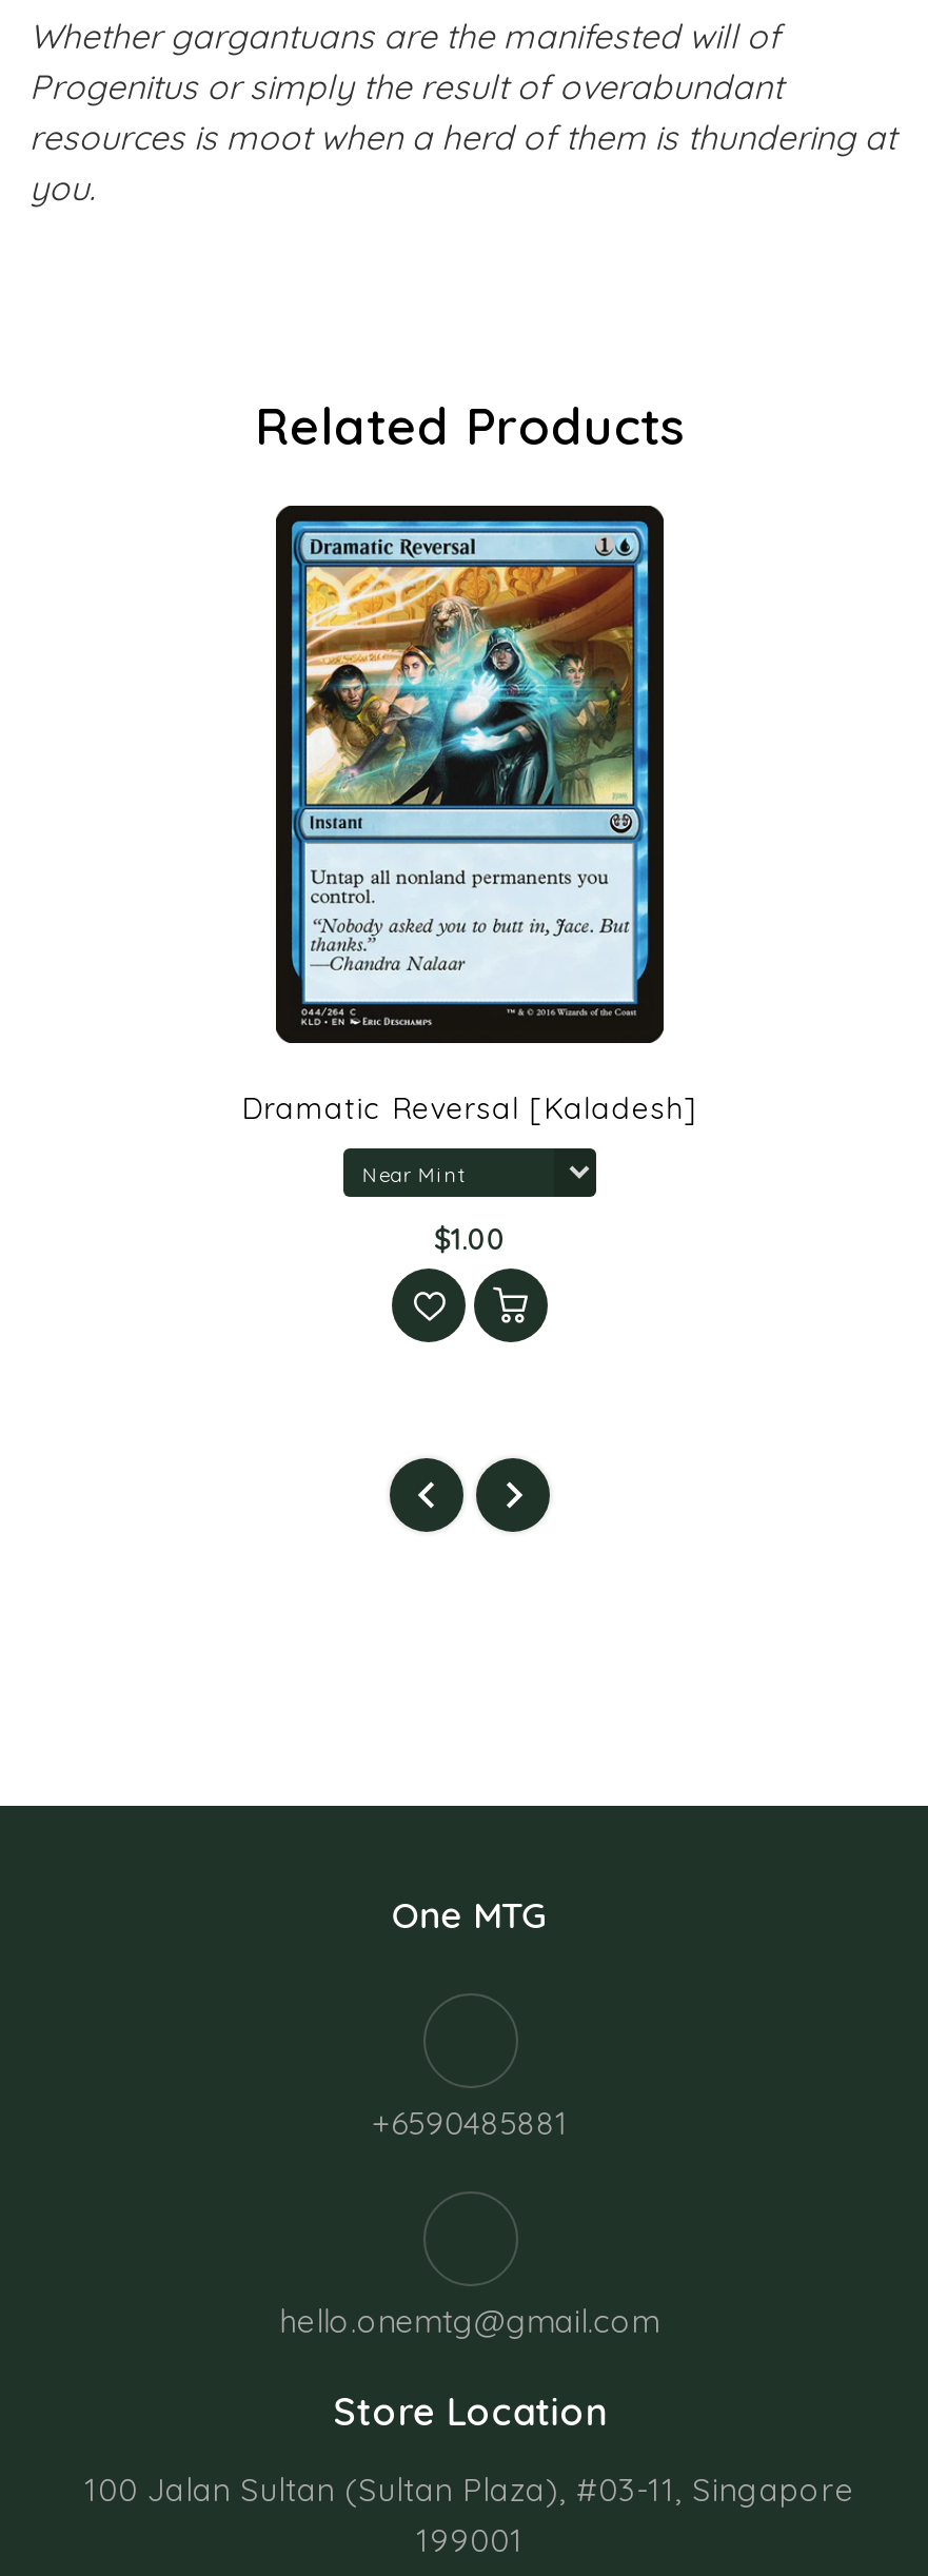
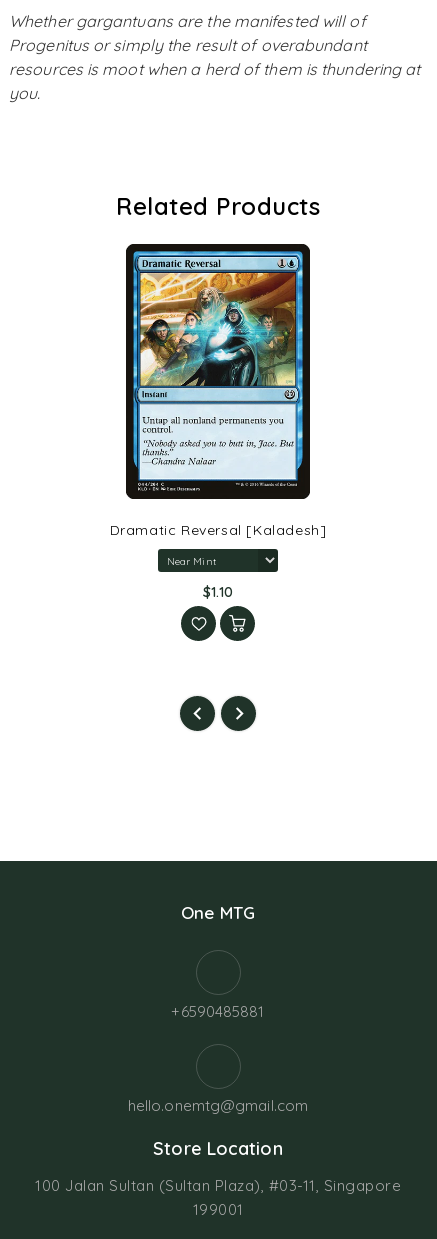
[434,1221,506,1259] $1.00 -> [203,583,233,601] $1.10

